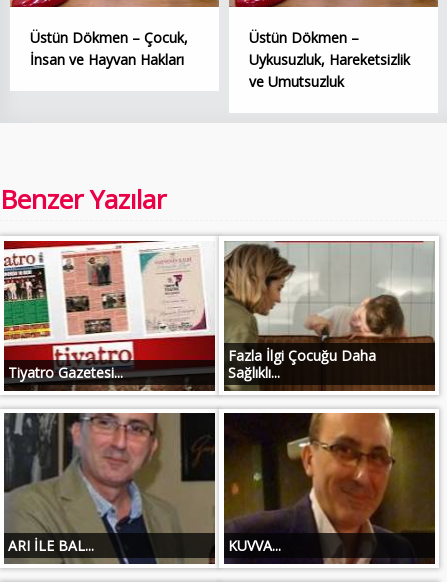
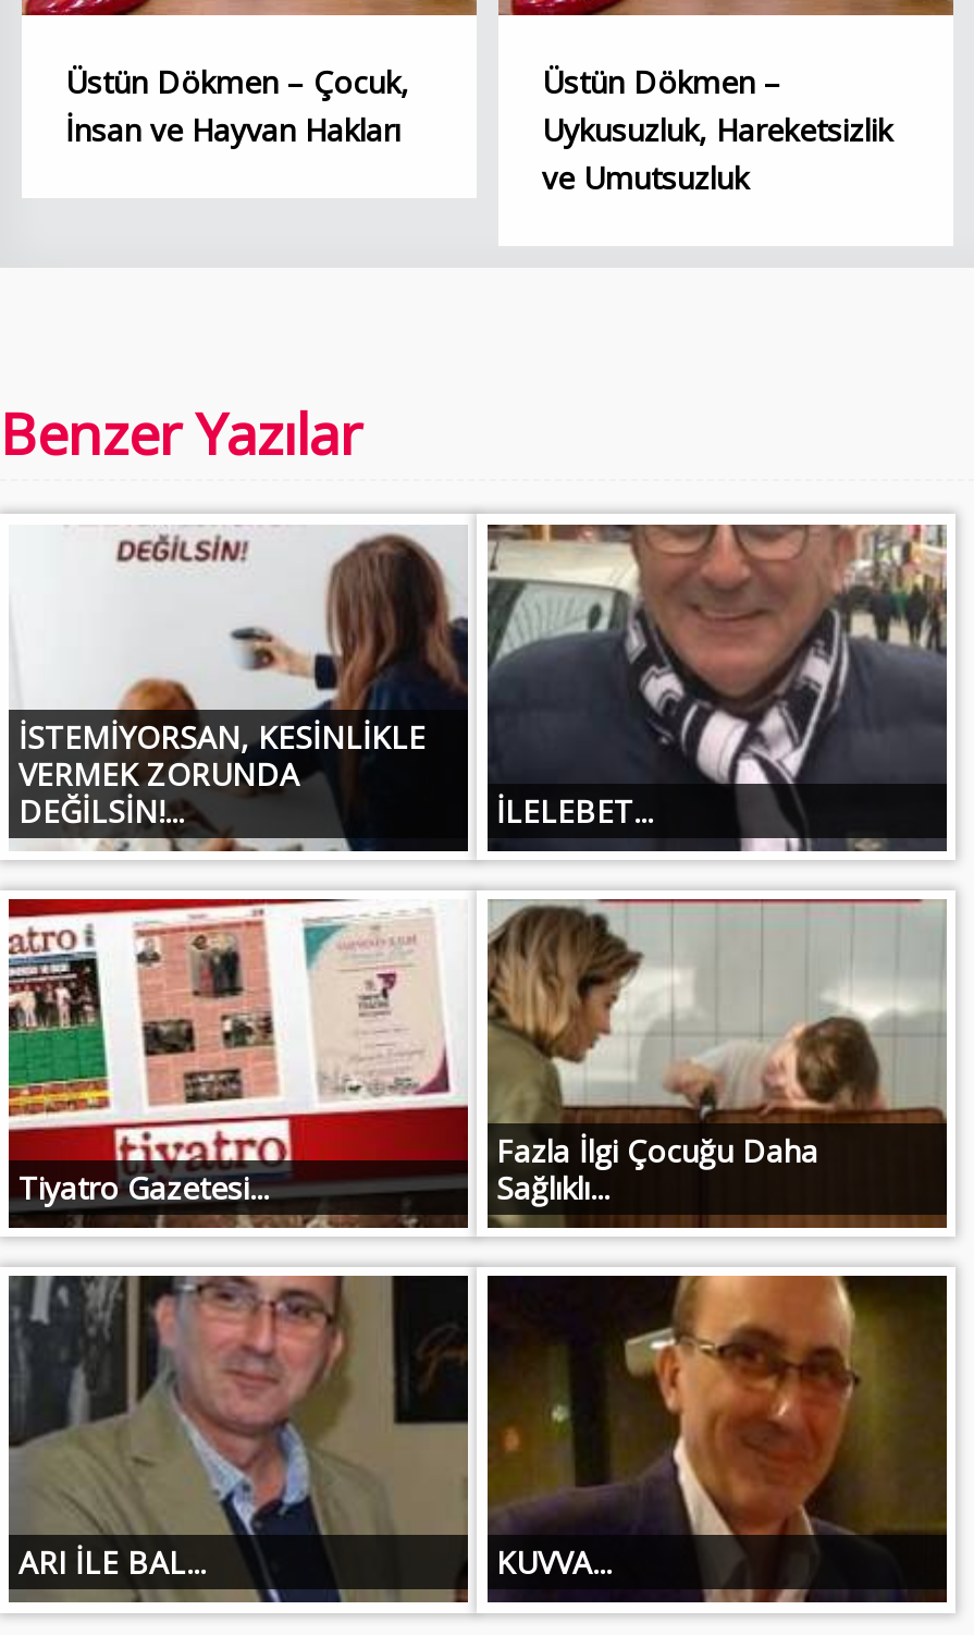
none -> [19,527,653,851] [image] | İSTEMİYORSAN, KESİNLİKLE | VERMEK ZORUNDA | DEĞİLSİN!... | İLELEBET...
none -> [488,525,947,851] [image]

